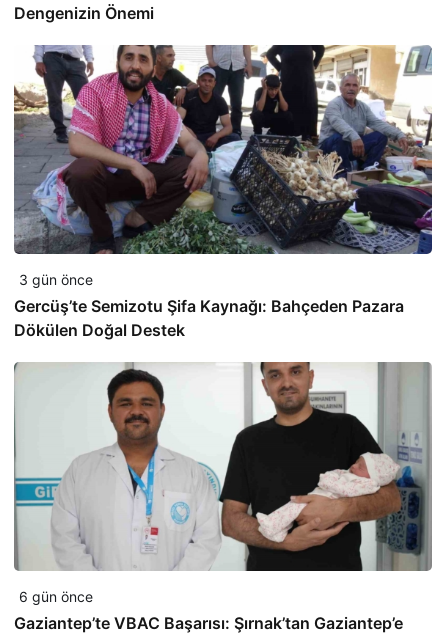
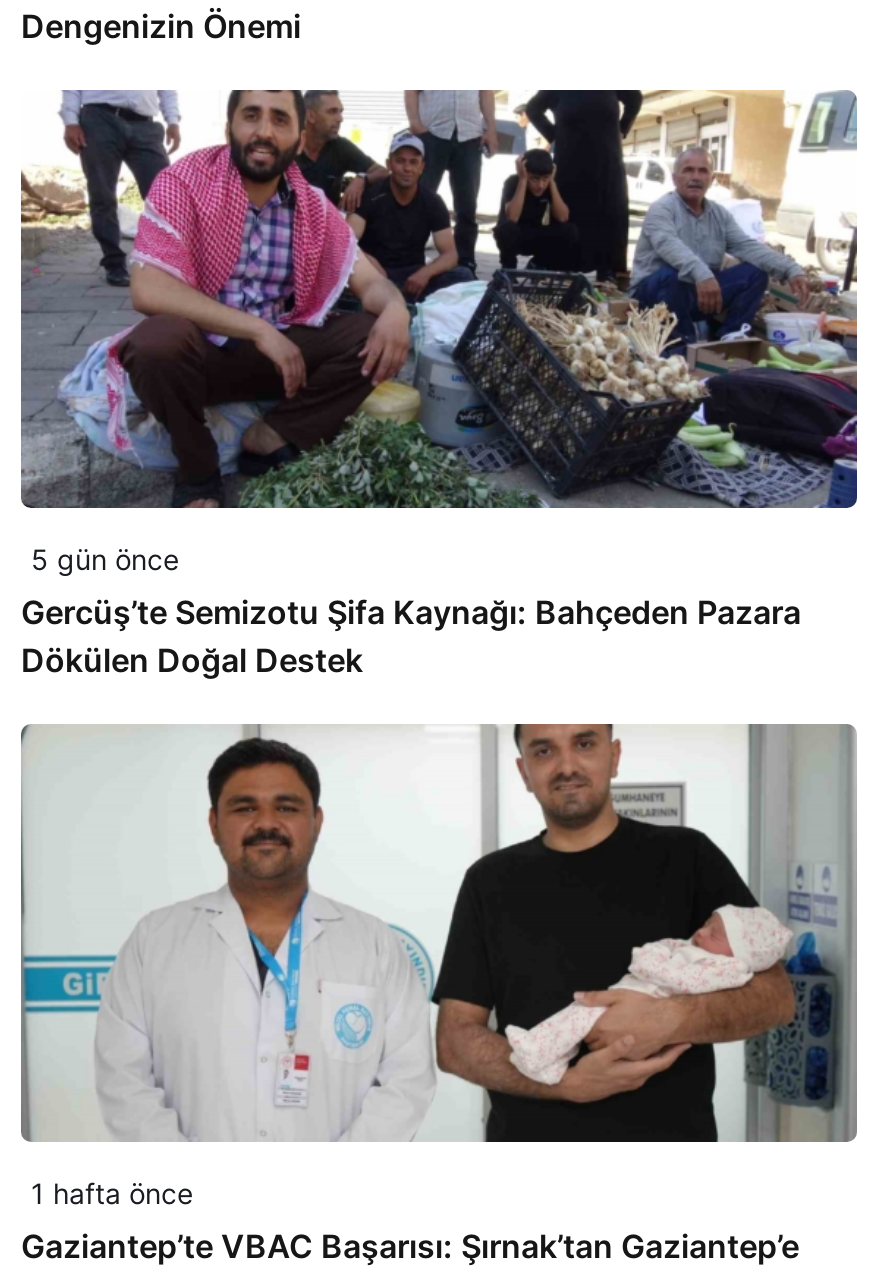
[19,271,93,288] 3 gün önce -> [31,541,179,575] 5 gün önce
[19,588,93,605] 6 gün önce -> [31,1175,193,1209] 1 hafta önce

